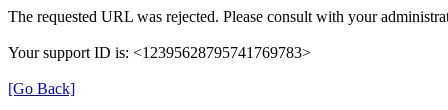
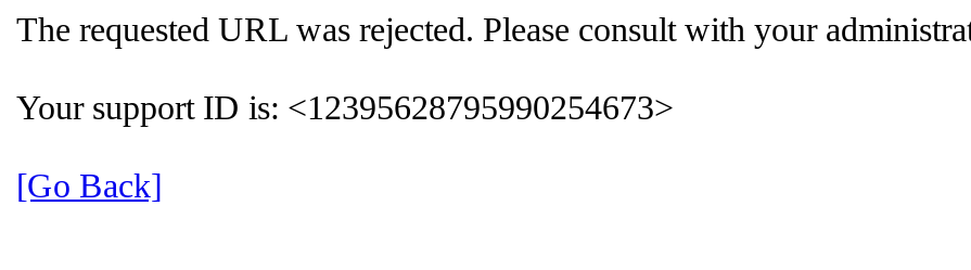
[8,44,311,61] Your support ID is: <12395628795741769783> -> [16,89,674,126] Your support ID is: <12395628795990254673>

